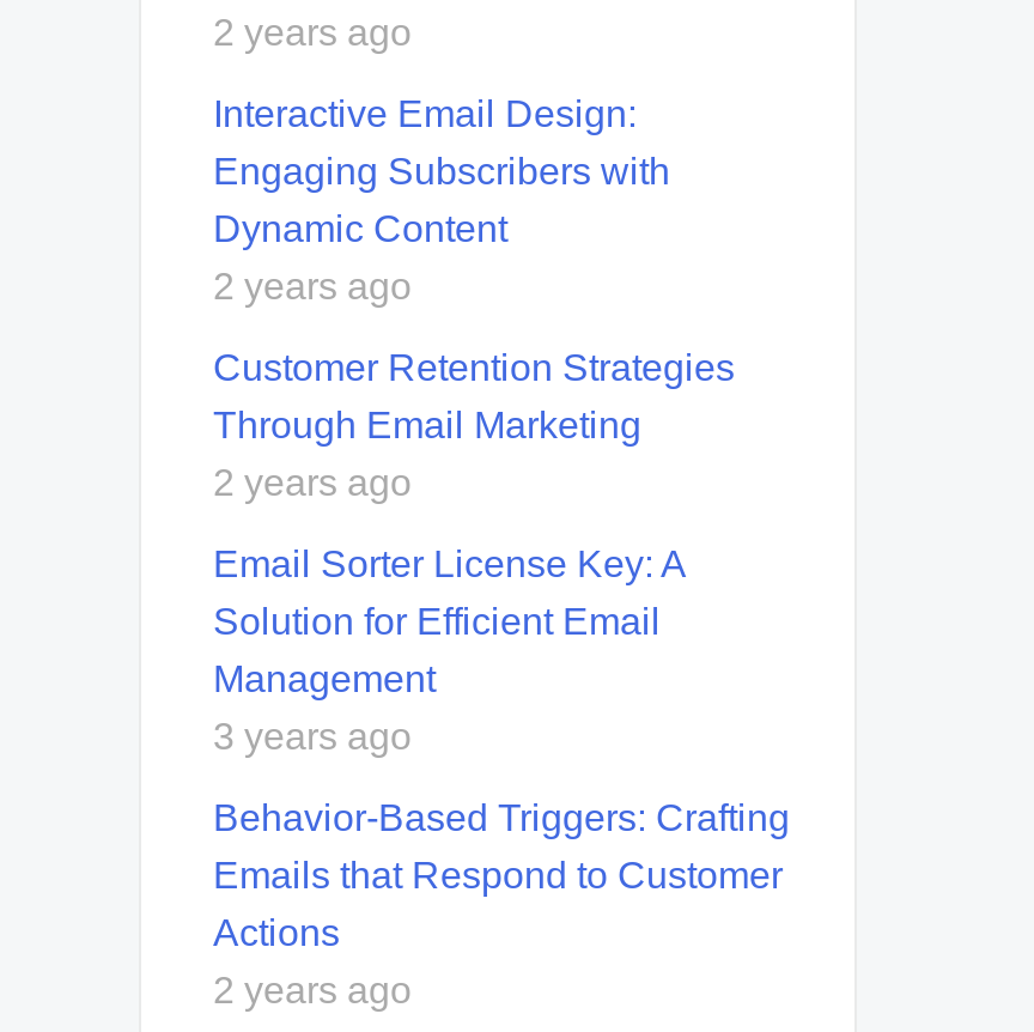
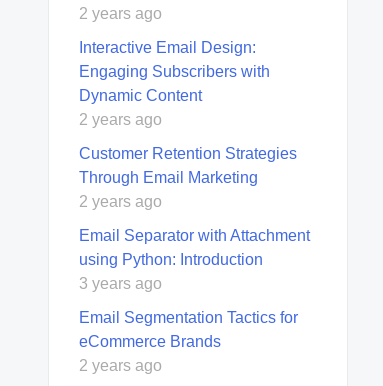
[213,543,685,698] Email Sorter License Key: A | Solution for Efficient Email | Management -> [79,227,310,268] Email Separator with Attachment | using Python: Introduction
[213,797,790,952] Behavior-Based Triggers: Crafting | Emails that Respond to Customer | Actions -> [79,309,298,350] Email Segmentation Tactics for | eCommerce Brands

